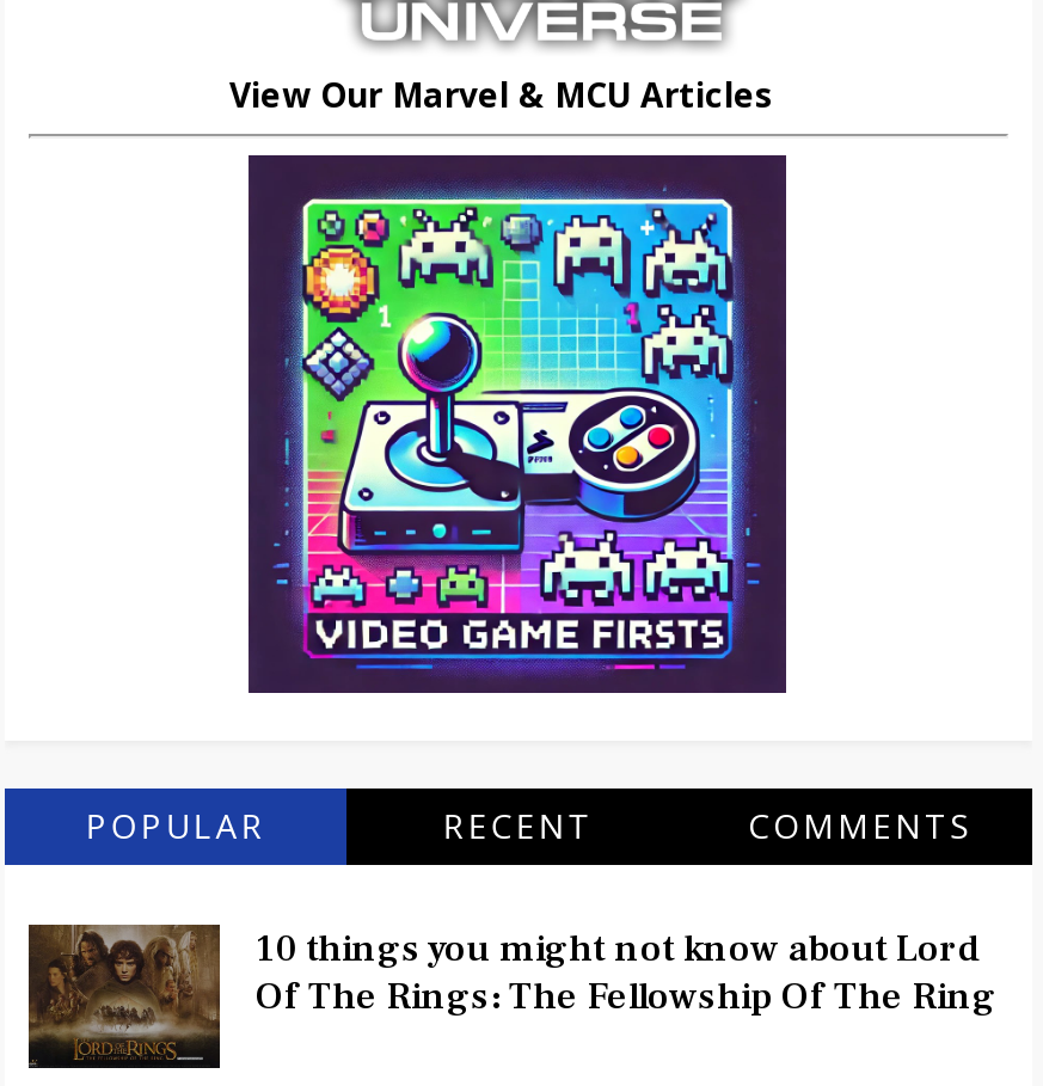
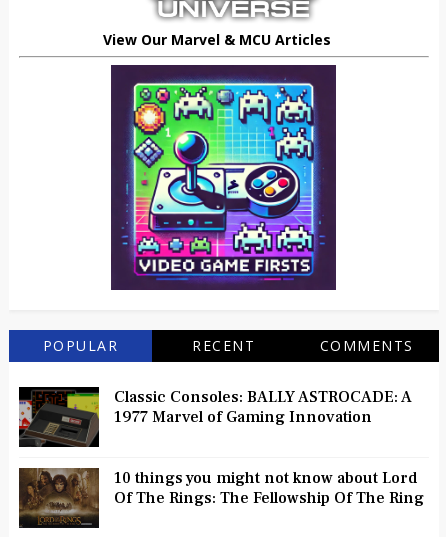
none -> [18,386,412,447] [image] | Classic Consoles: BALLY ASTROCADE: A | 1977 Marvel of Gaming Innovation

